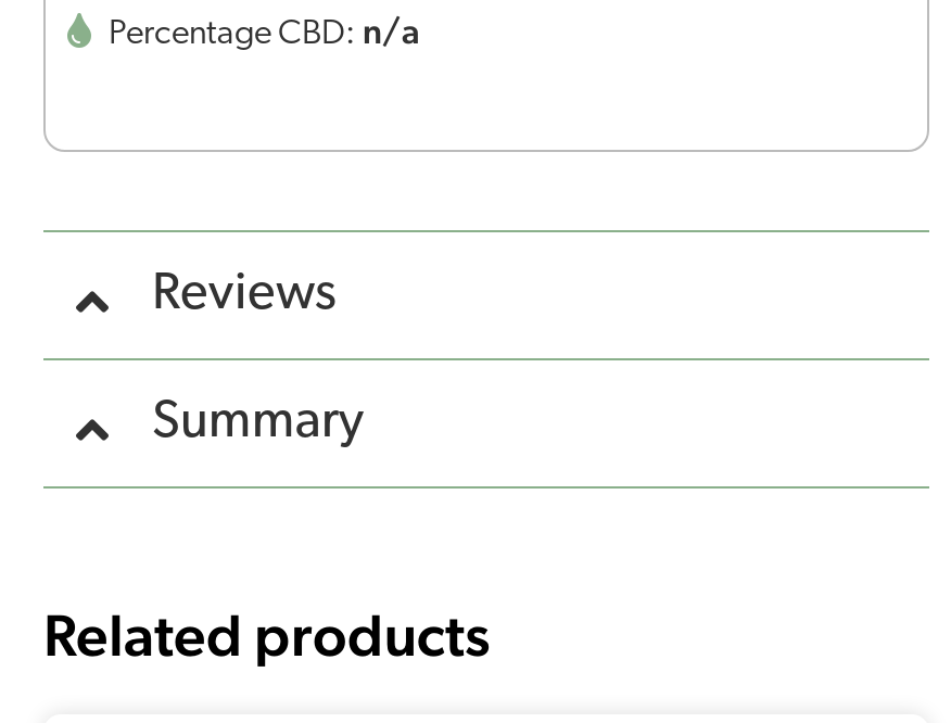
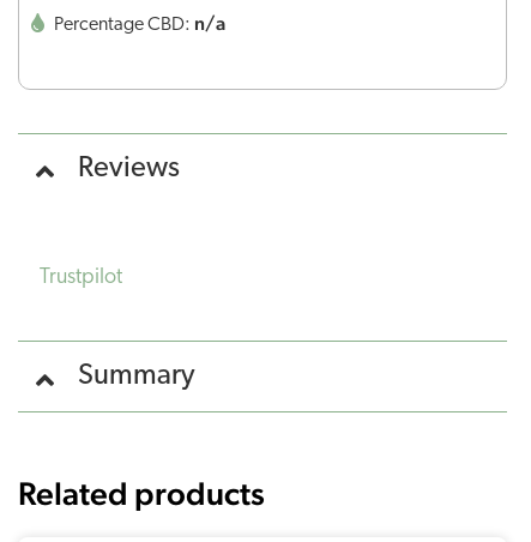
none -> [40,266,122,288] Trustpilot

